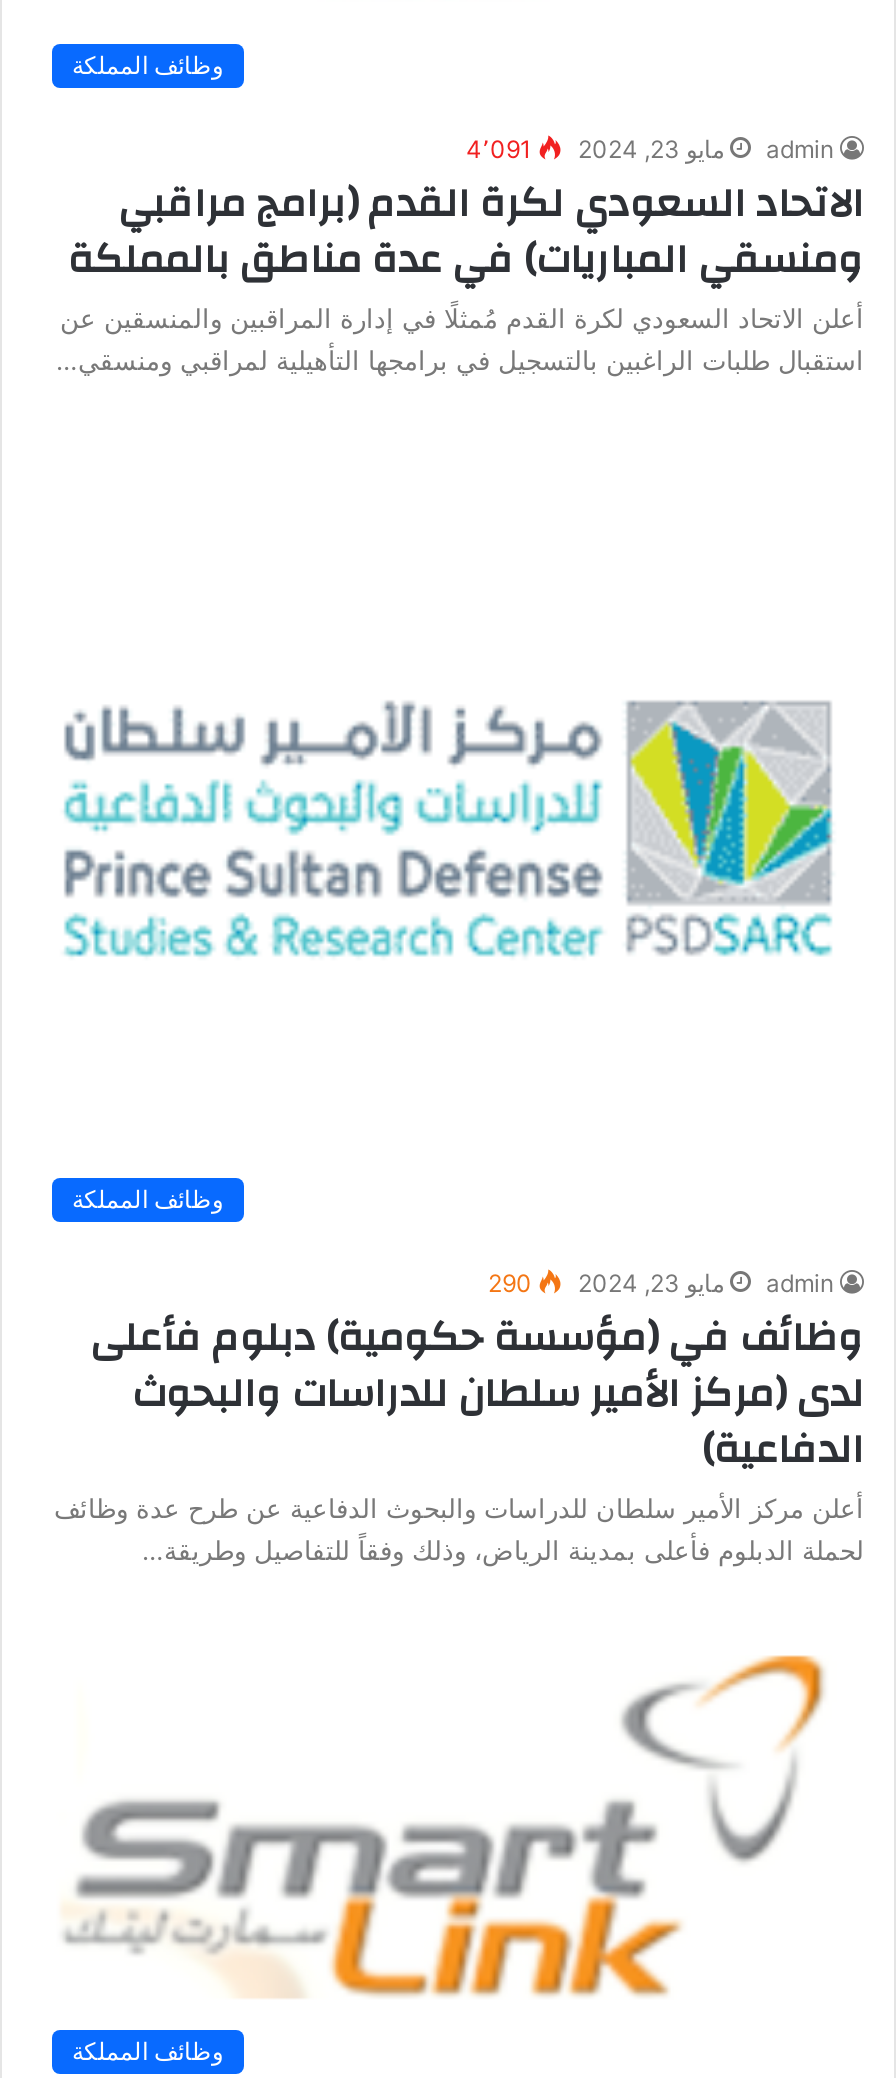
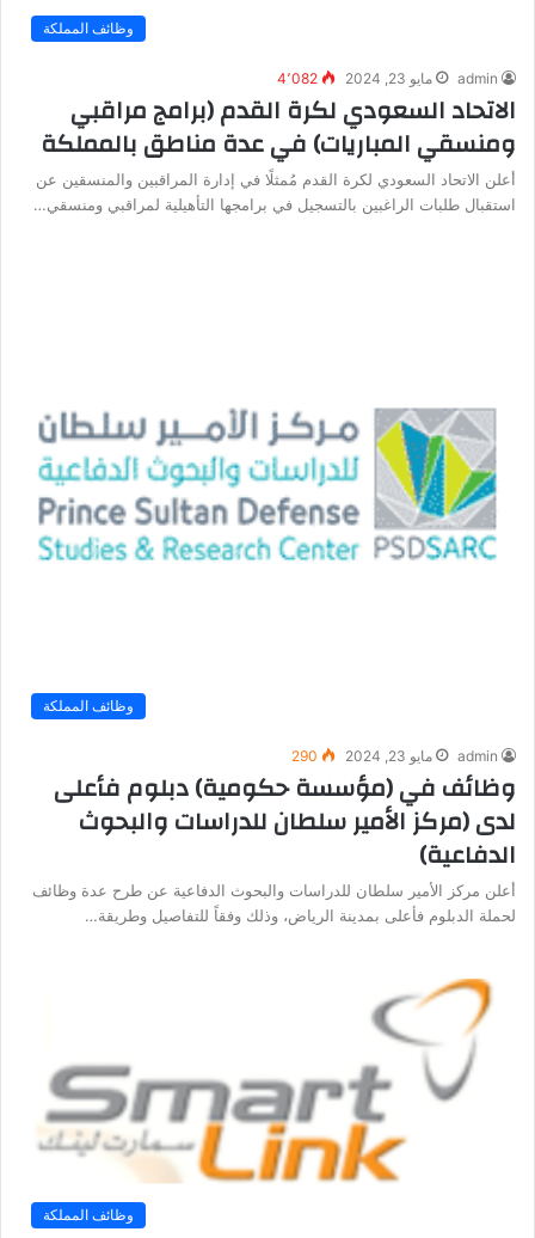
[466,134,532,164] 4٬091 -> [277,69,318,87] 4٬082

